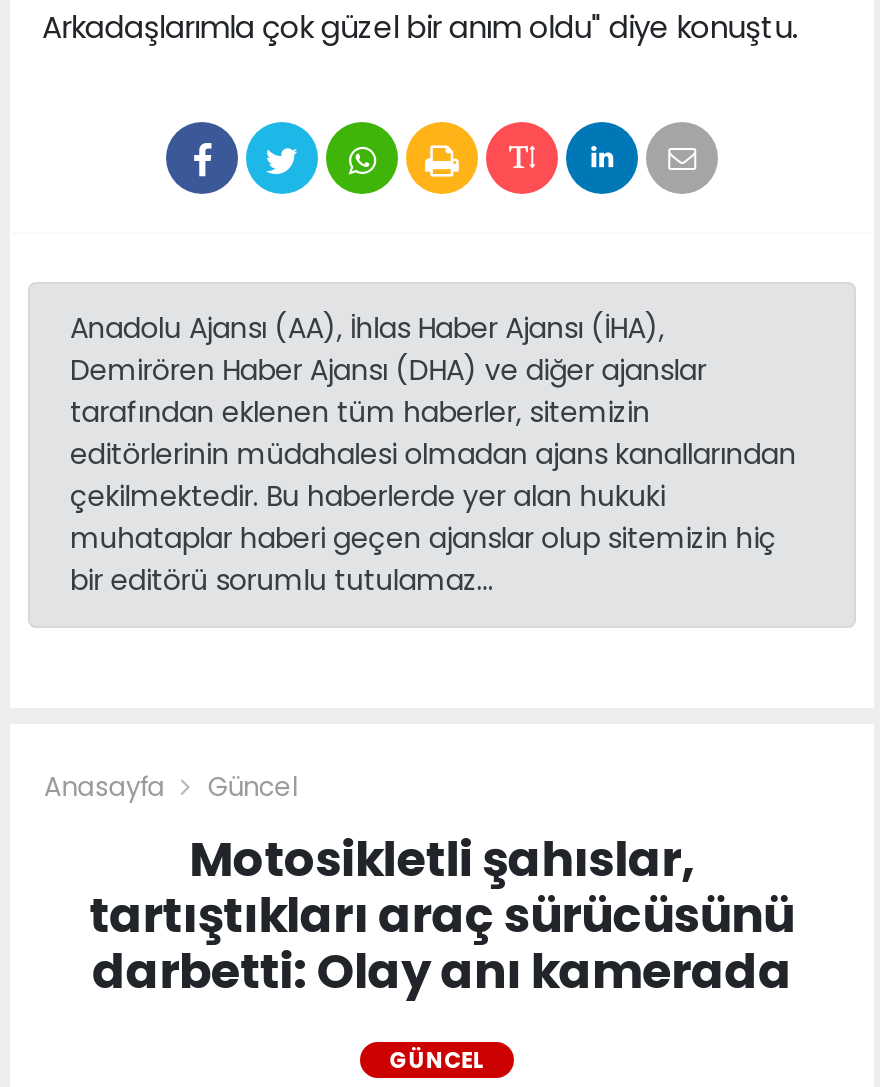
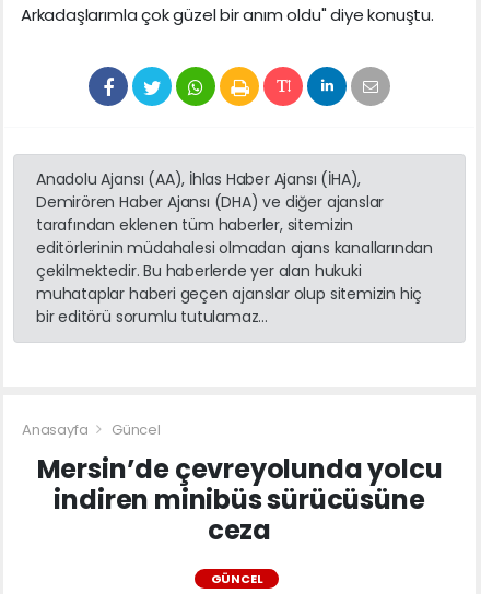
[90,825,794,1003] Motosikletli şahıslar, | tartıştıkları araç sürücüsünü | darbetti: Olay anı kamerada -> [37,450,442,548] Mersin’de çevreyolunda yolcu | indiren minibüs sürücüsüne | ceza

